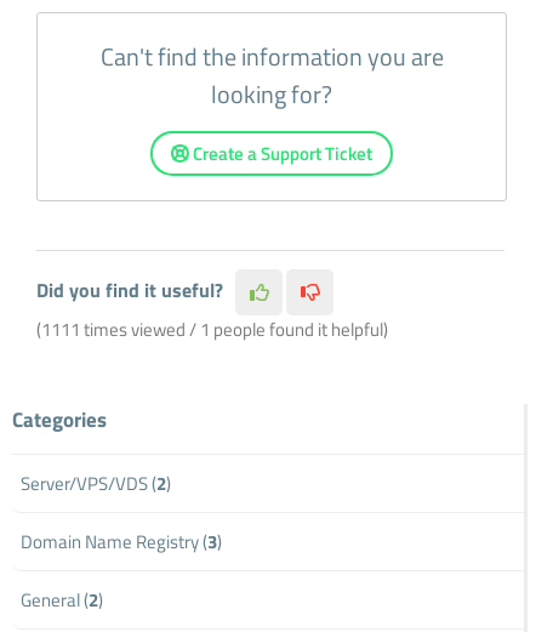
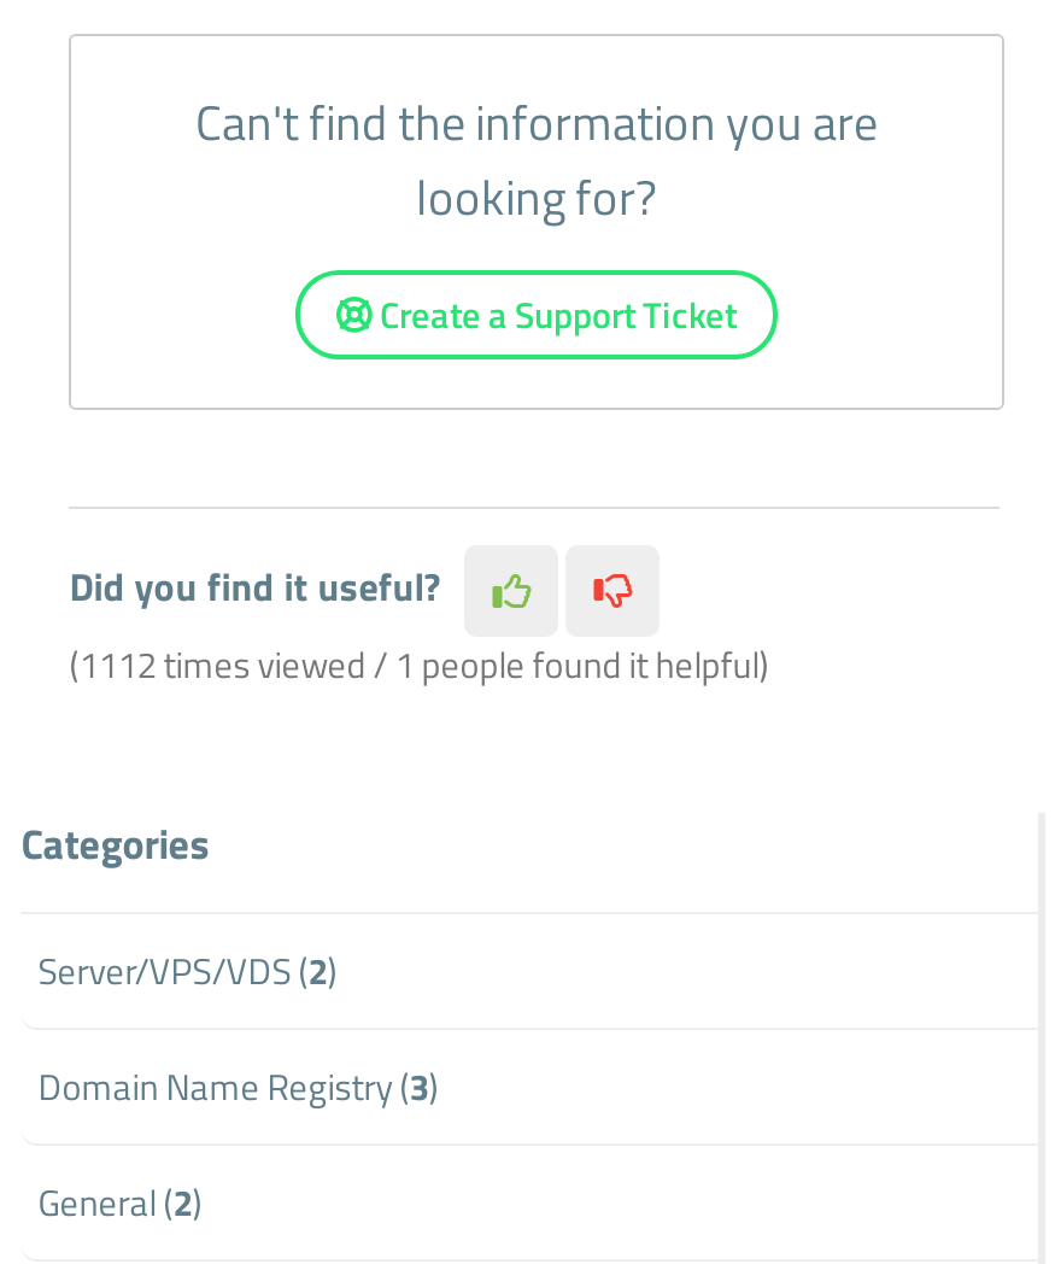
[37,315,388,343] (1111 times viewed / 1 people found it helpful) -> [69,636,769,691] (1112 times viewed / 1 people found it helpful)

